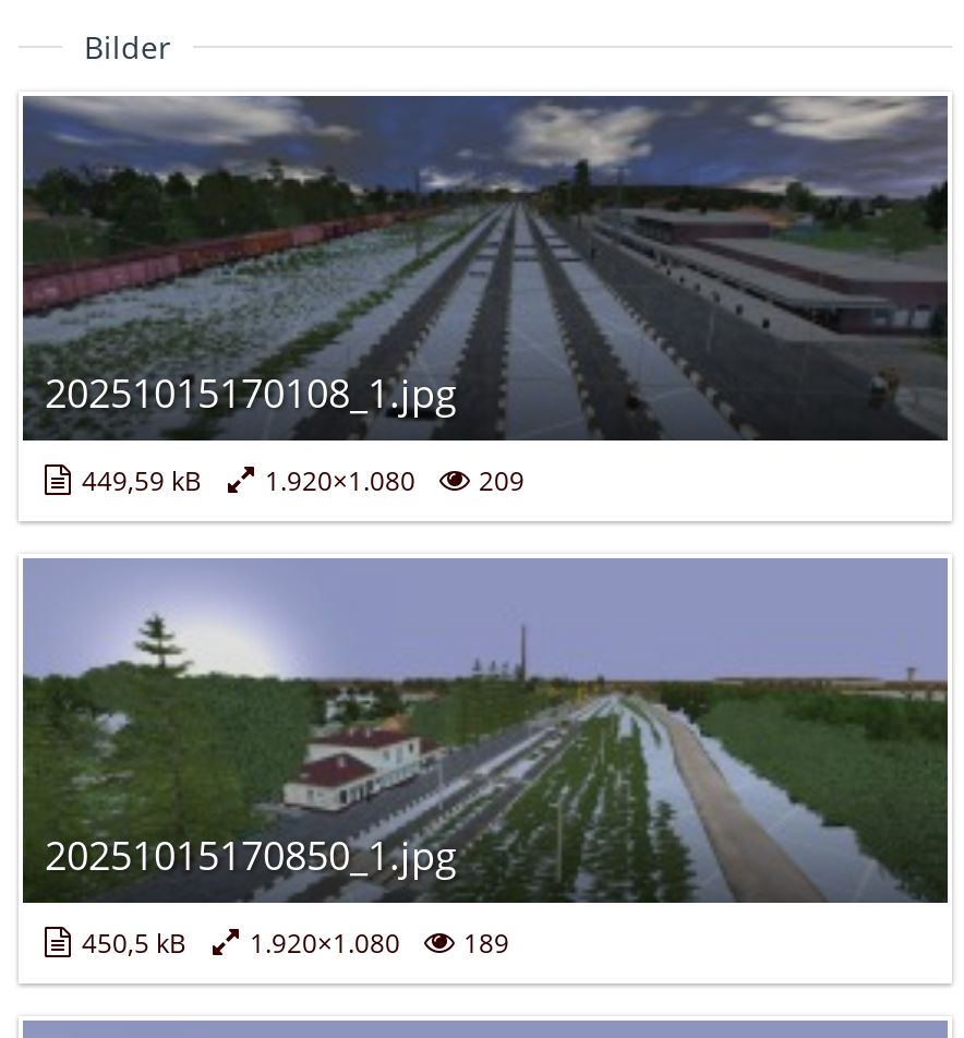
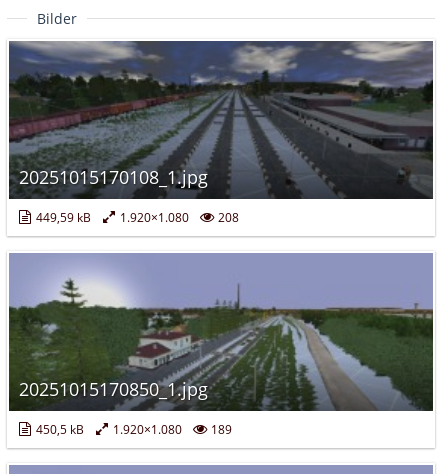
[75,462,525,499] 449,59 kB 1.920×1.080 209 -> [33,209,239,226] 449,59 kB 1.920×1.080 208

